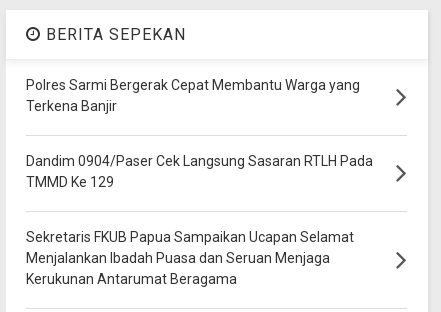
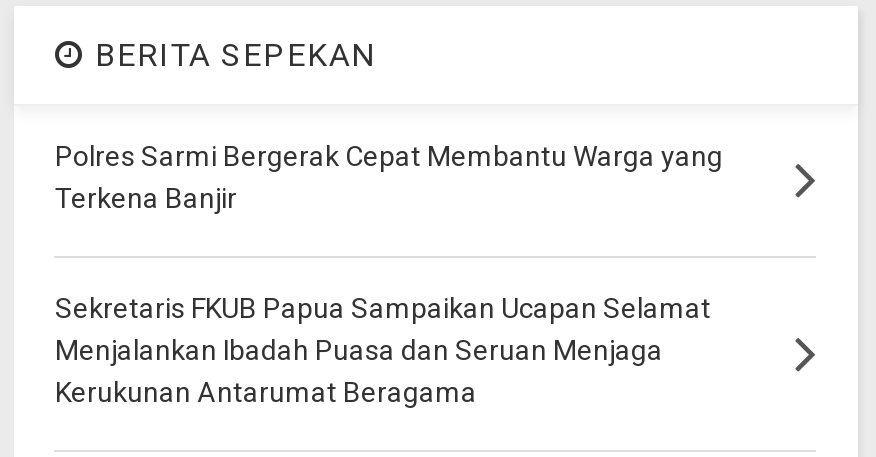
[26,153,373,190] Dandim 0904/Paser Cek Langsung Sasaran RTLH Pada | TMMD Ke 129 -> none

